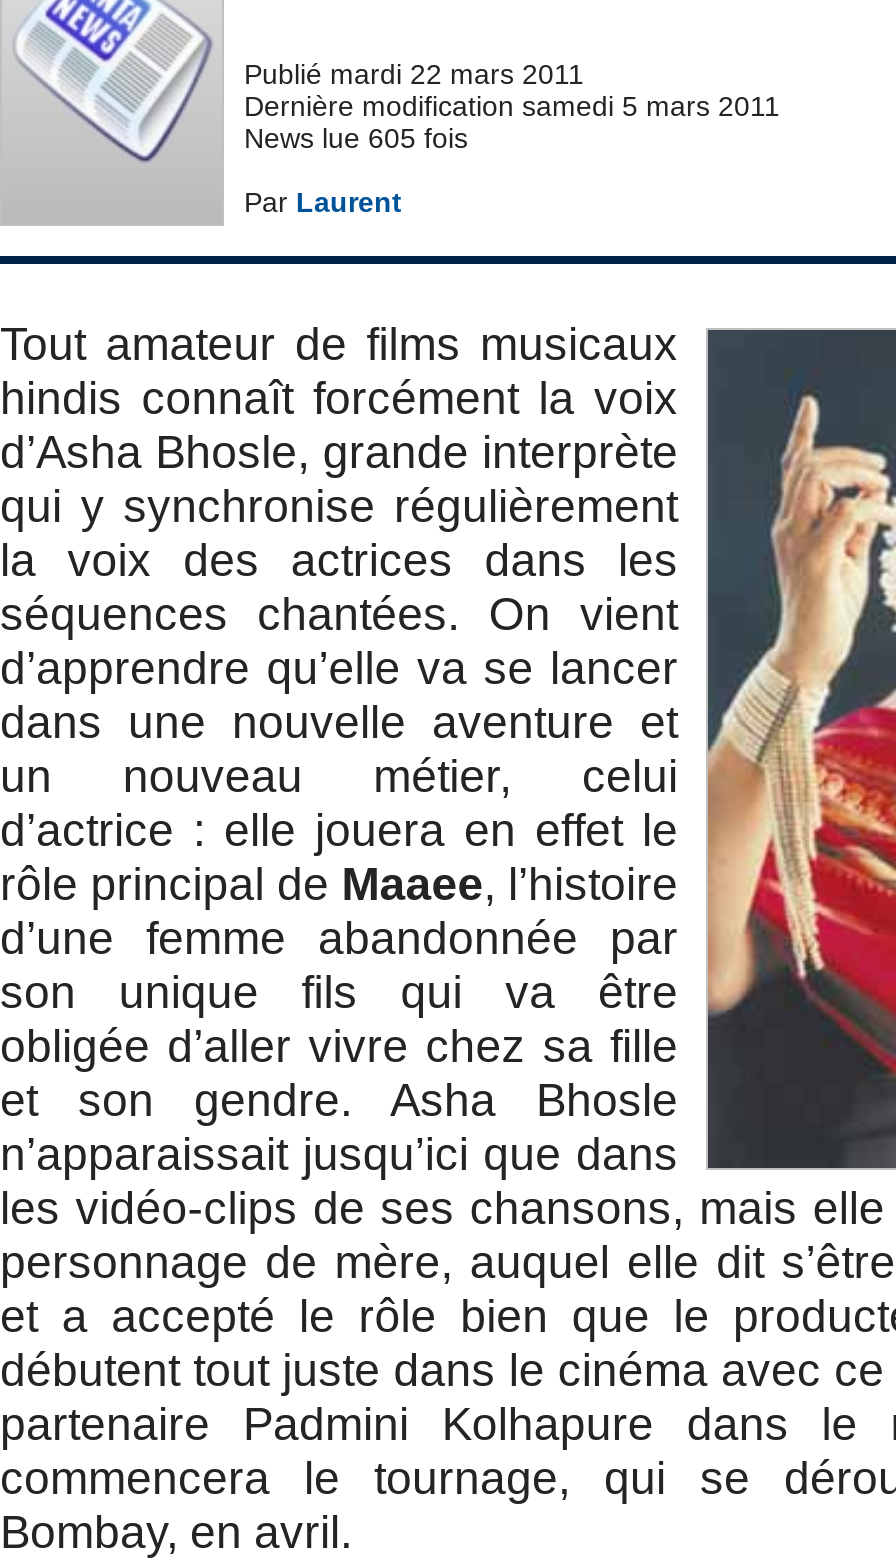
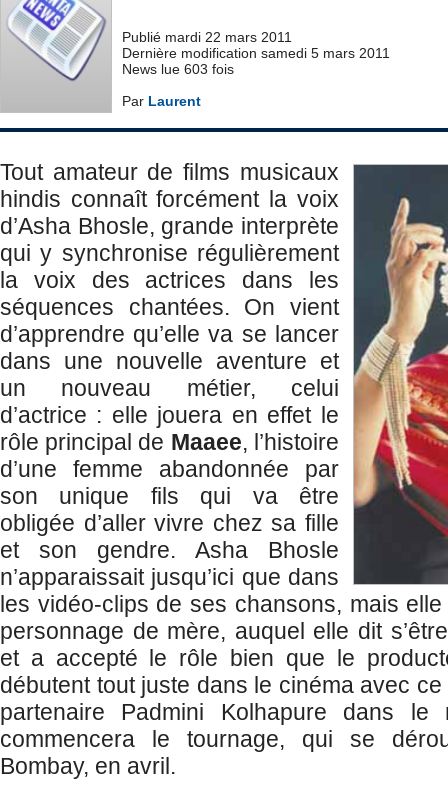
[244,122,468,154] News lue 605 fois -> [122,61,234,77] News lue 603 fois

